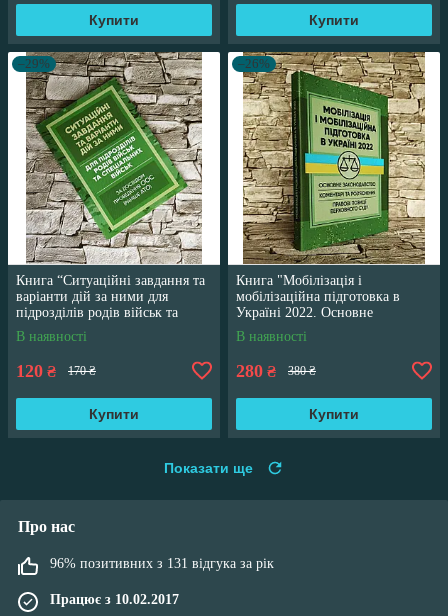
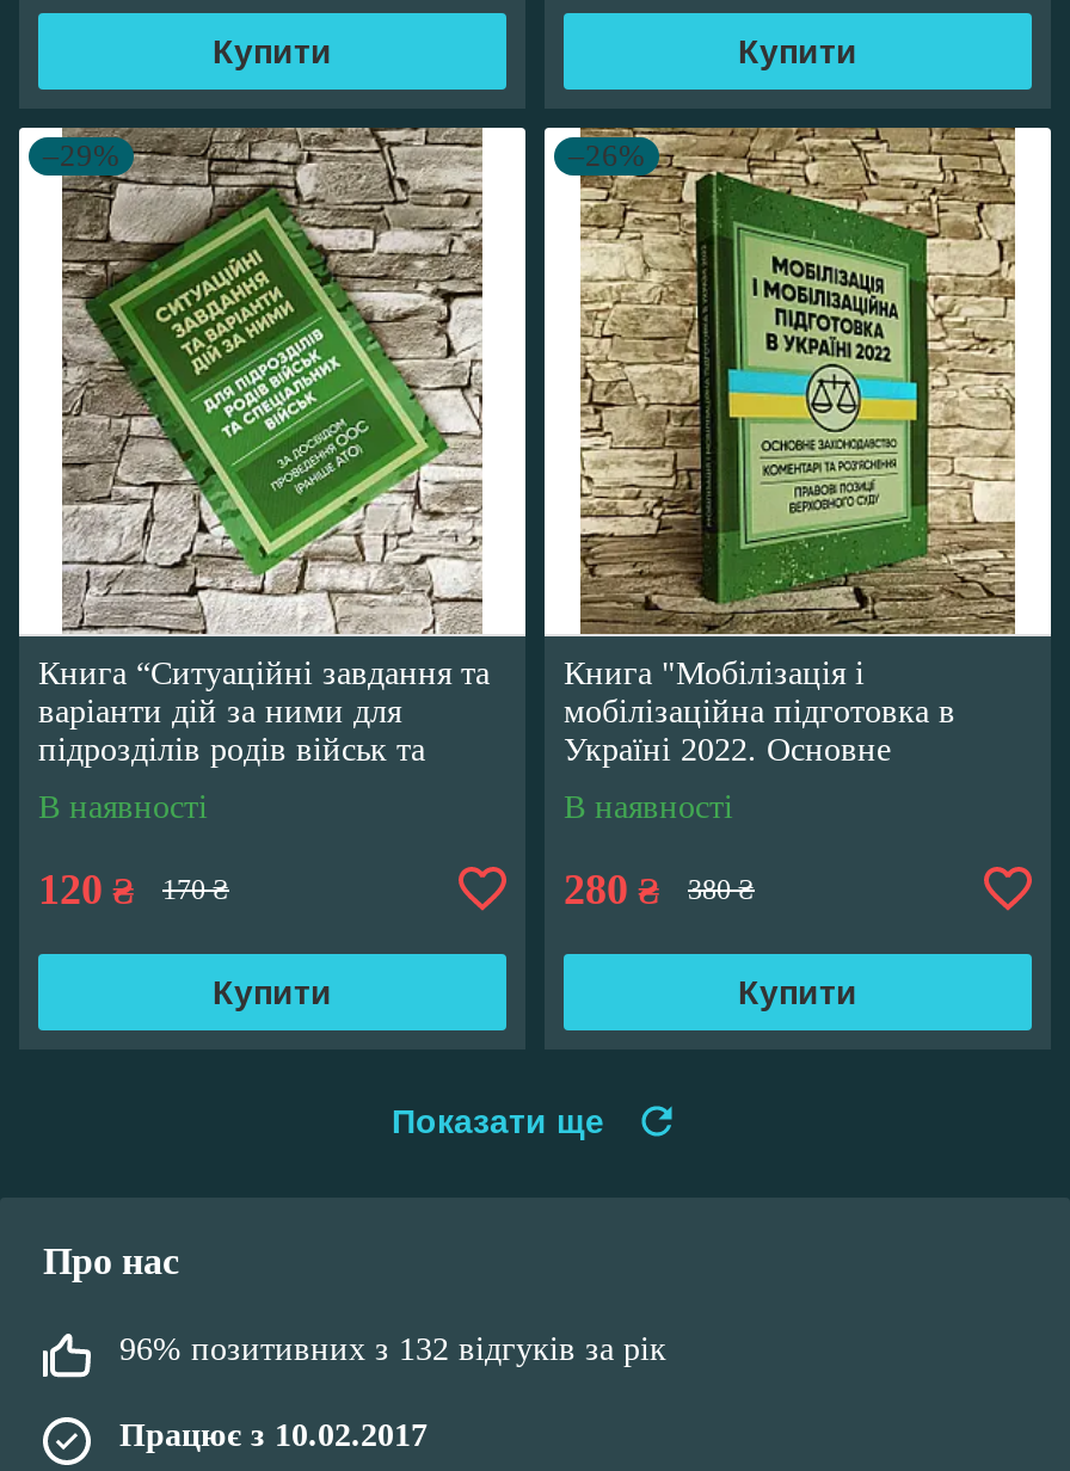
[50,556,274,571] 96% позитивних з 131 відгука за рік -> [119,1331,666,1367] 96% позитивних з 132 відгуків за рік

